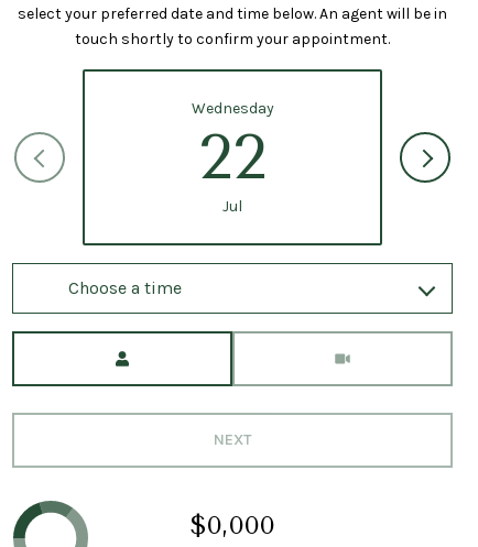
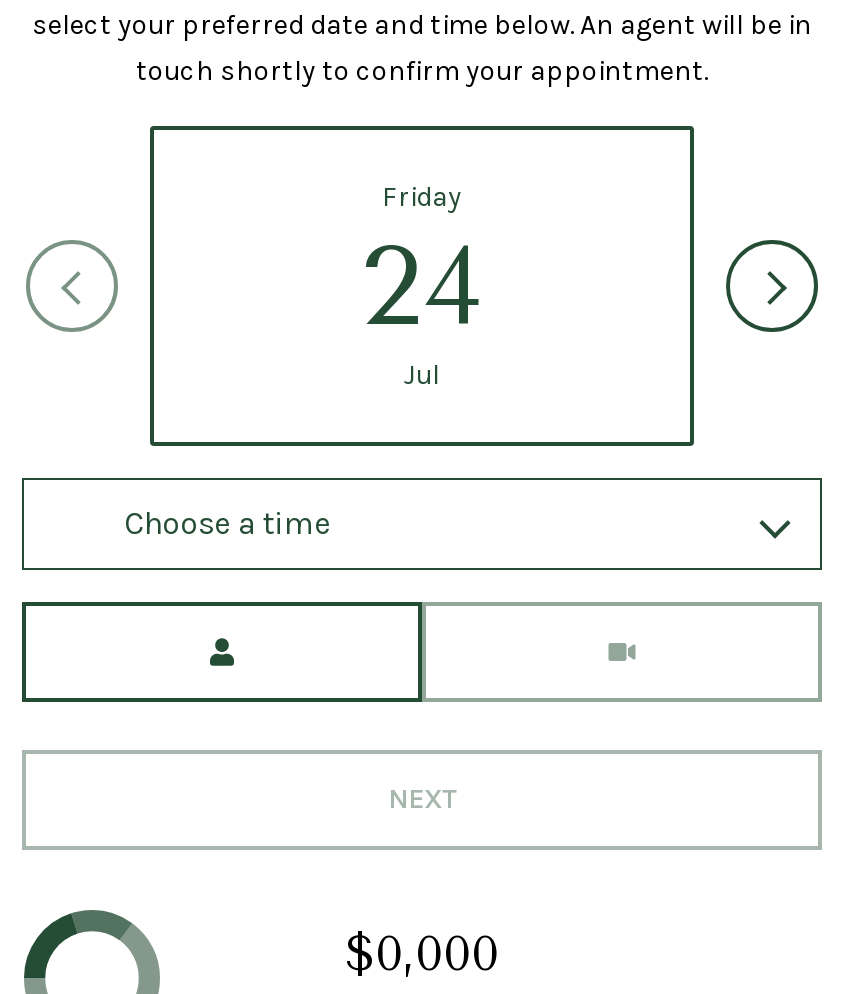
[191,99,274,193] Wednesday | 22 -> [360,179,484,351] Friday | 24

